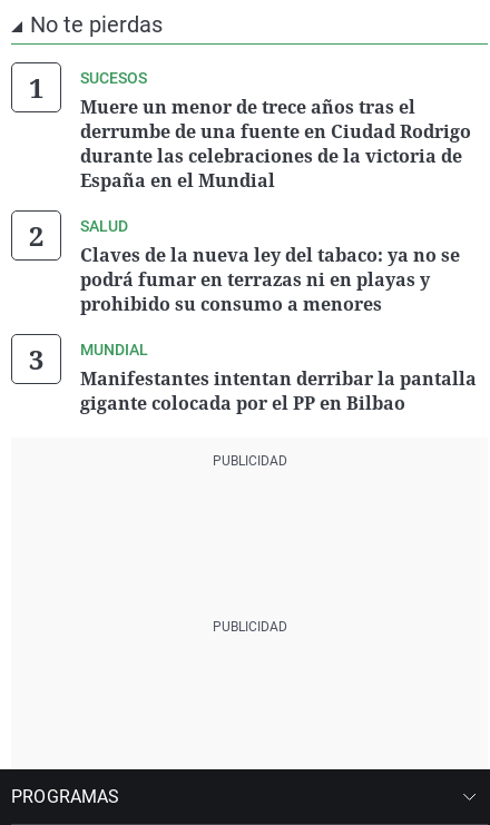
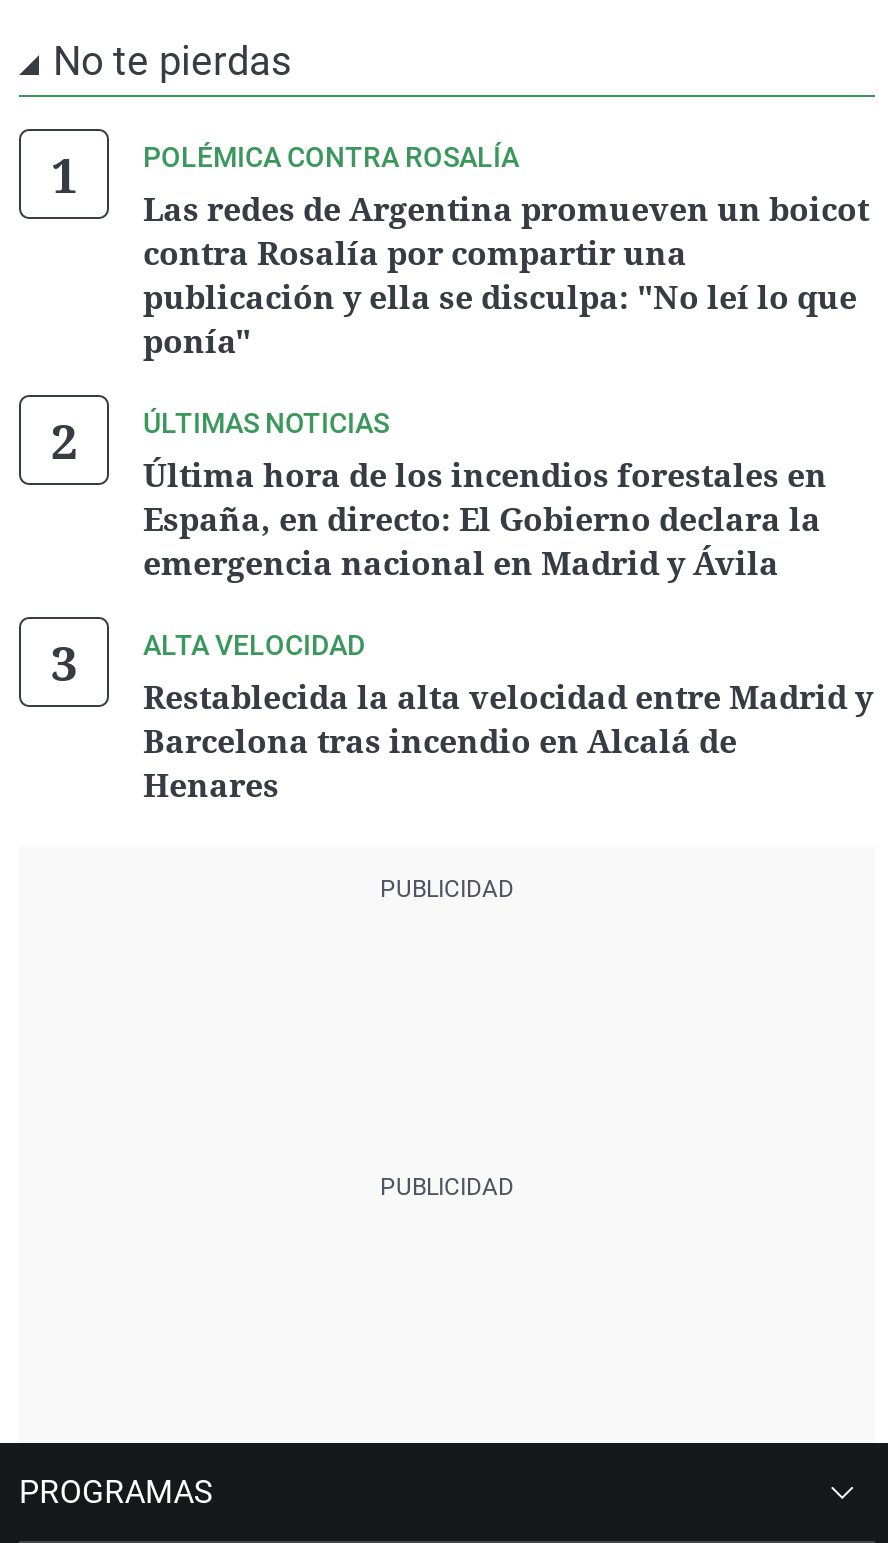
[80,69,471,193] SUCESOS | Muere un menor de trece años tras el | derrumbe de una fuente en Ciudad Rodrigo | durante las celebraciones de la victoria de | España en el Mundial -> [143,141,869,363] POLÉMICA CONTRA ROSALÍA | Las redes de Argentina promueven un boicot | contra Rosalía por compartir una | publicación y ella se disculpa: "No leí lo que | ponía"
[80,217,460,316] SALUD | Claves de la nueva ley del tabaco: ya no se | podrá fumar en terrazas ni en playas y | prohibido su consumo a menores -> [143,407,827,585] ÚLTIMAS NOTICIAS | Última hora de los incendios forestales en | España, en directo: El Gobierno declara la | emergencia nacional en Madrid y Ávila
[80,341,477,415] MUNDIAL | Manifestantes intentan derribar la pantalla | gigante colocada por el PP en Bilbao -> [143,629,873,807] ALTA VELOCIDAD | Restablecida la alta velocidad entre Madrid y | Barcelona tras incendio en Alcalá de | Henares

